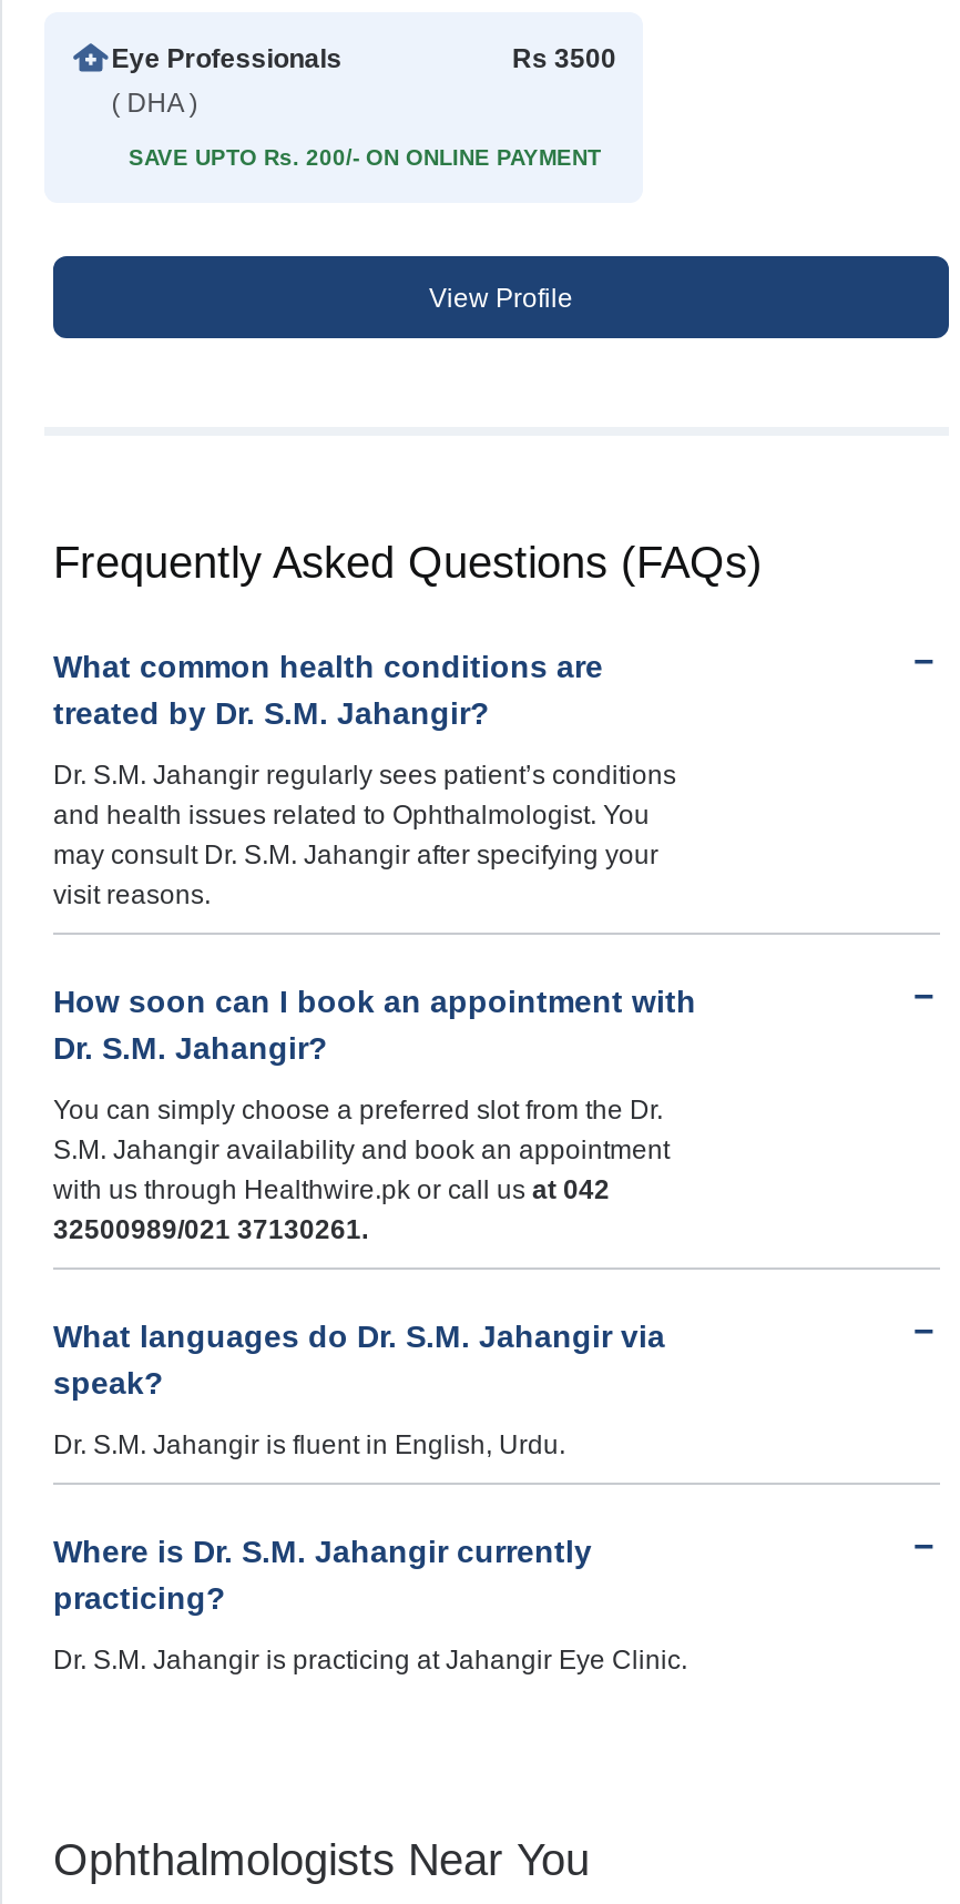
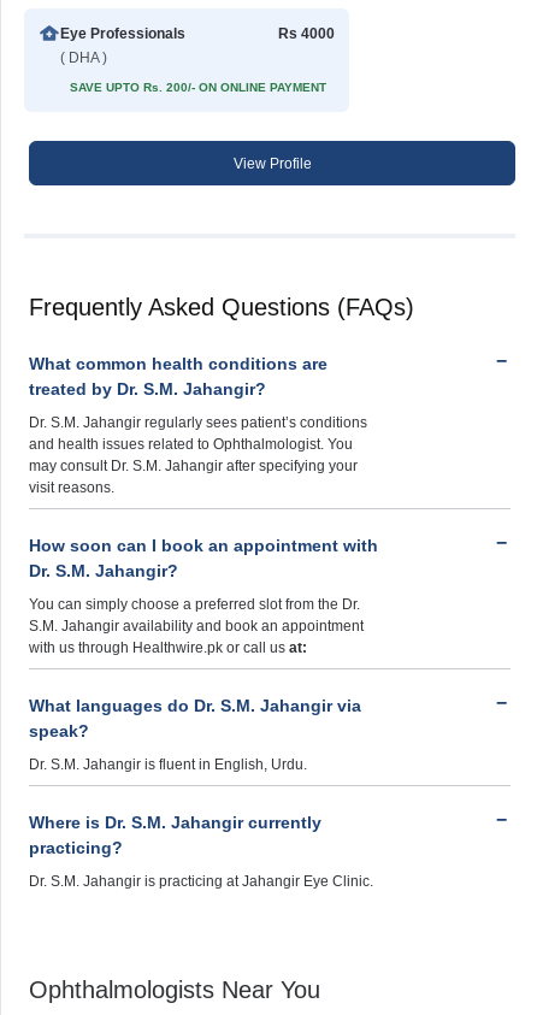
[512,43,616,74] Rs 3500 -> [278,25,335,42] Rs 4000
[53,1174,610,1245] with us through Healthwire.pk or call us at 042 | 32500989/021 37130261. -> [29,639,307,656] with us through Healthwire.pk or call us at:

